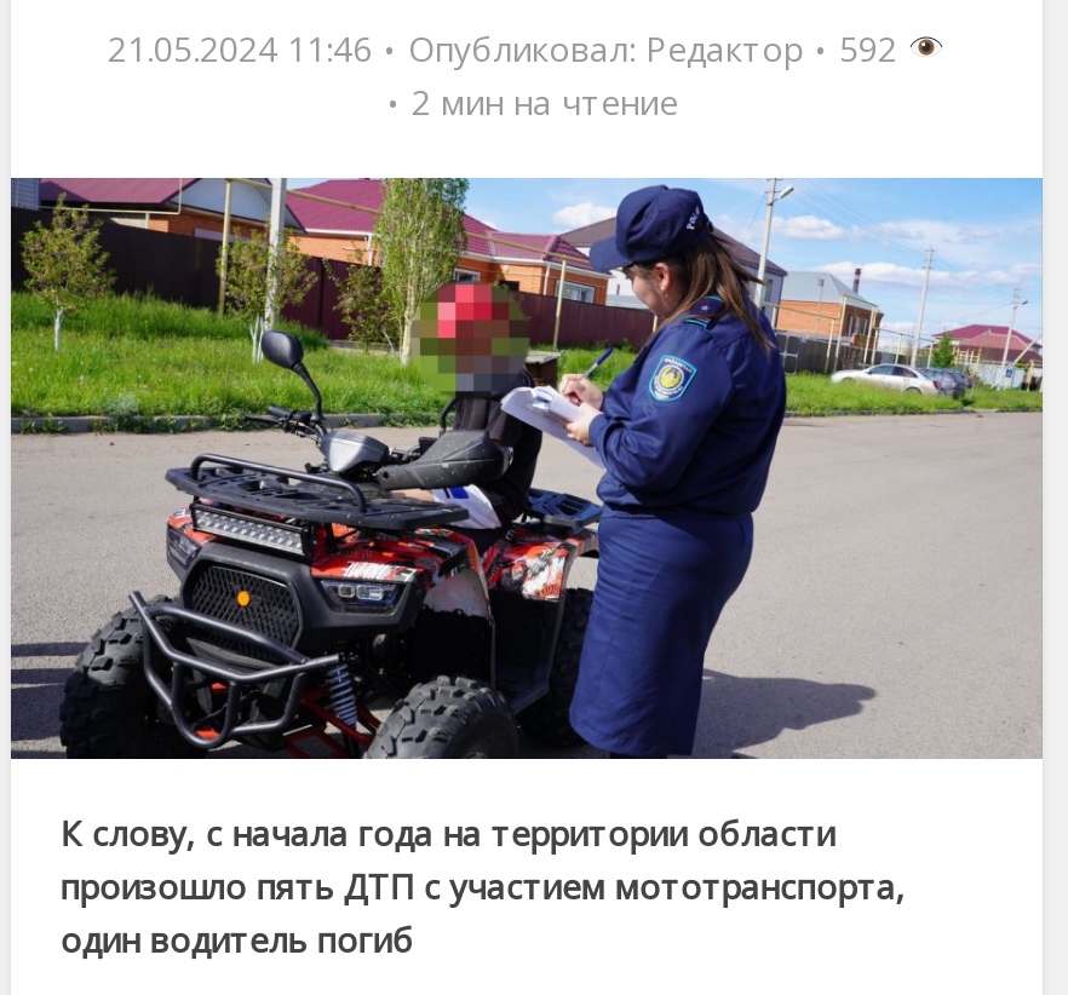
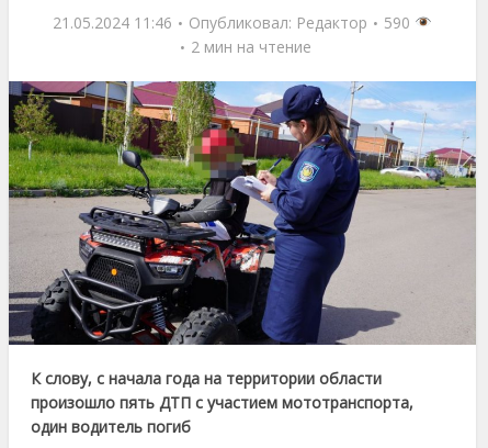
[108,24,907,70] 21.05.2024 11:46 Опубликовал: Редактор 592 -> [53,12,415,33] 21.05.2024 11:46 Опубликовал: Редактор 590

